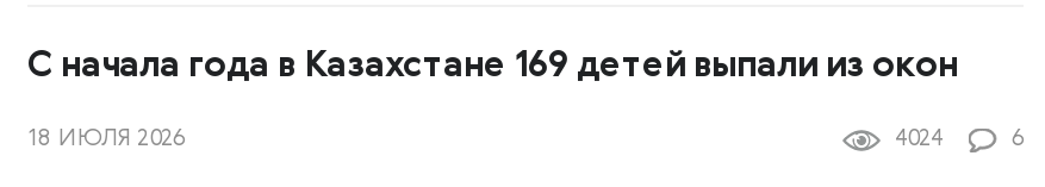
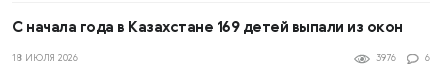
[895,126,943,150] 4024 -> [376,53,396,63] 3976

